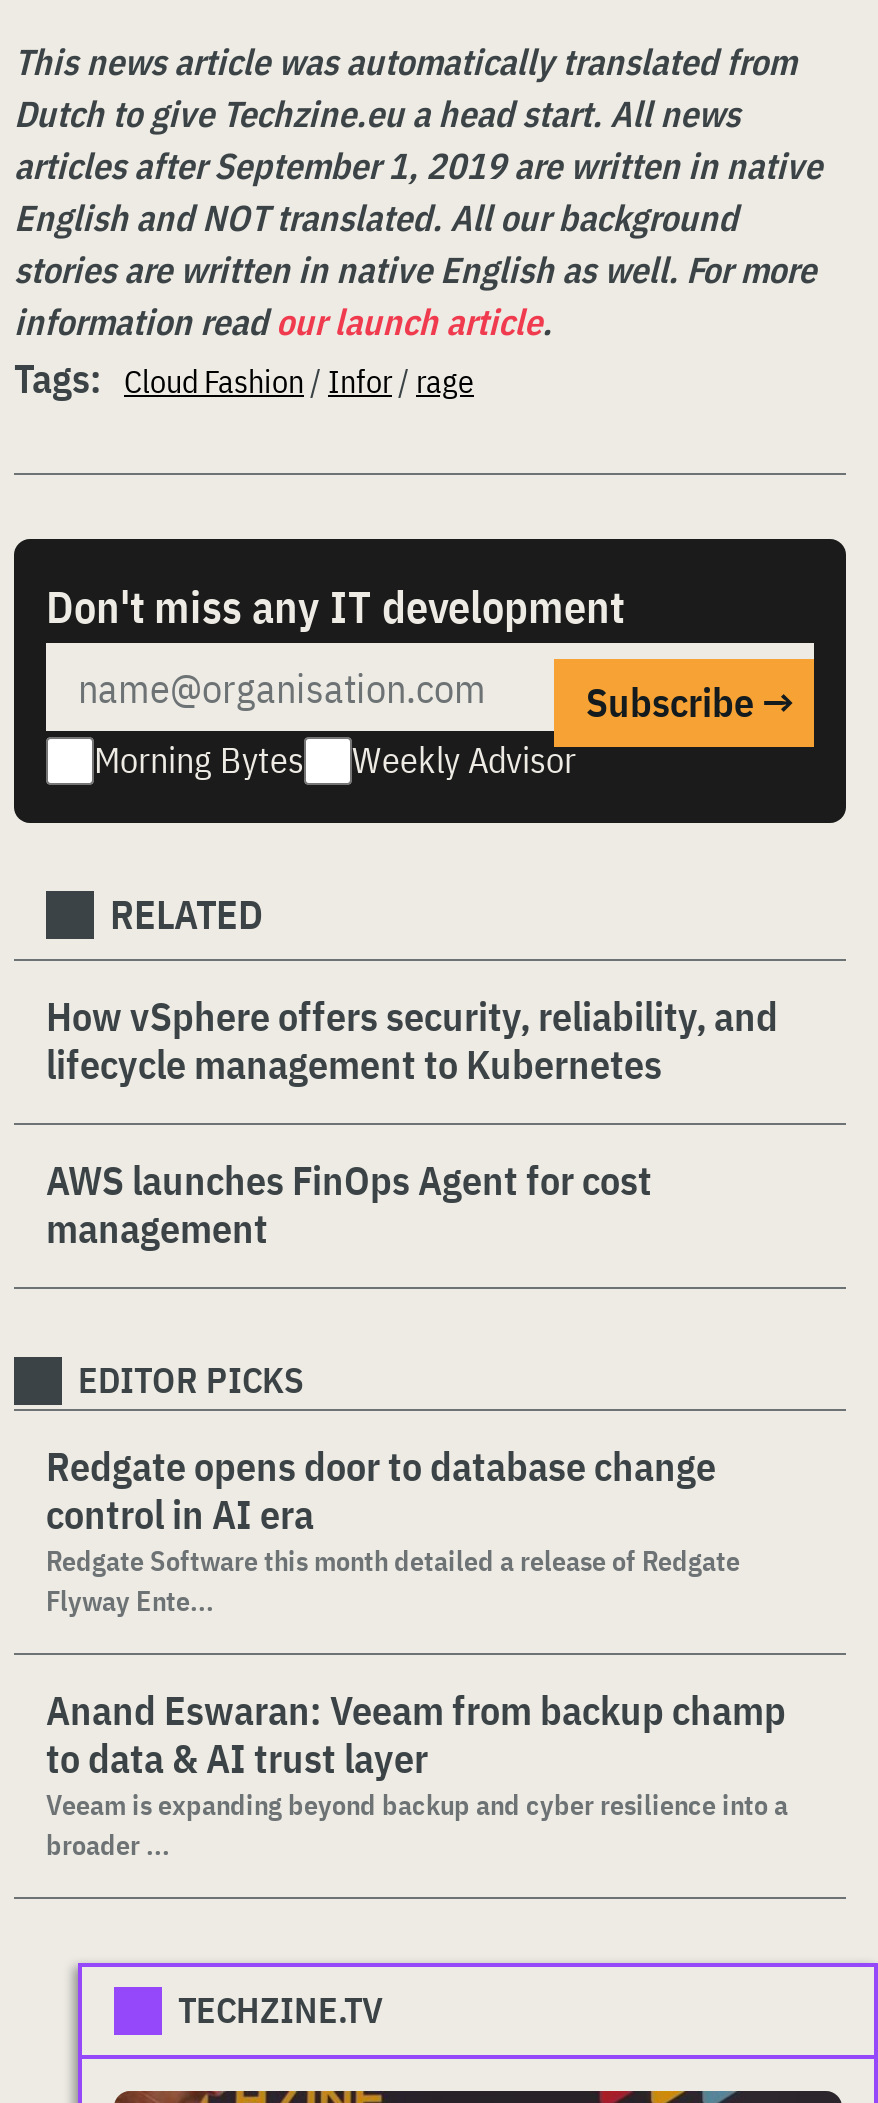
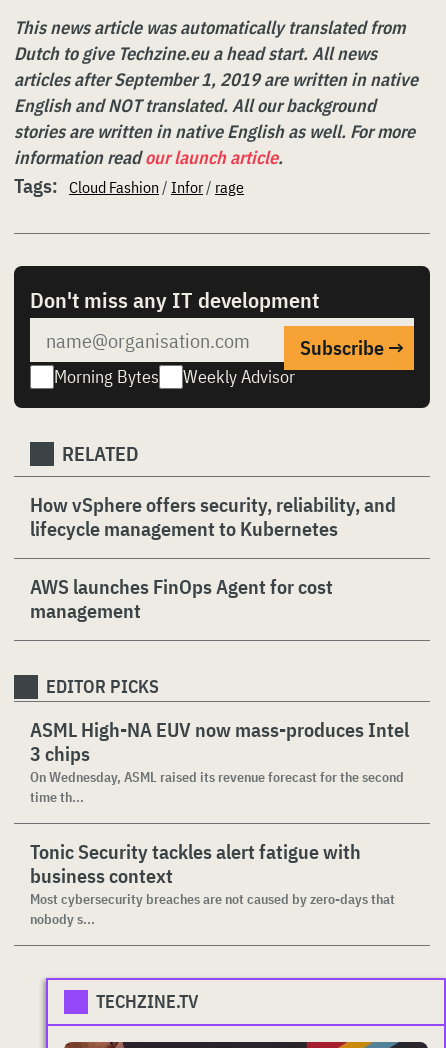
[46,1439,740,1619] Redgate opens door to database change | control in AI era | Redgate Software this month detailed a release of Redgate | Flyway Ente... -> [30,716,409,806] ASML High-NA EUV now mass-produces Intel | 3 chips | On Wednesday, ASML raised its revenue forecast for the second | time th...
[46,1683,788,1863] Anand Eswaran: Veeam from backup champ | to data & AI trust layer | Veeam is expanding beyond backup and cyber resilience into a | broader ... -> [30,838,395,928] Tonic Security tackles alert fatigue with | business context | Most cybersecurity breaches are not caused by zero-days that | nobody s...

